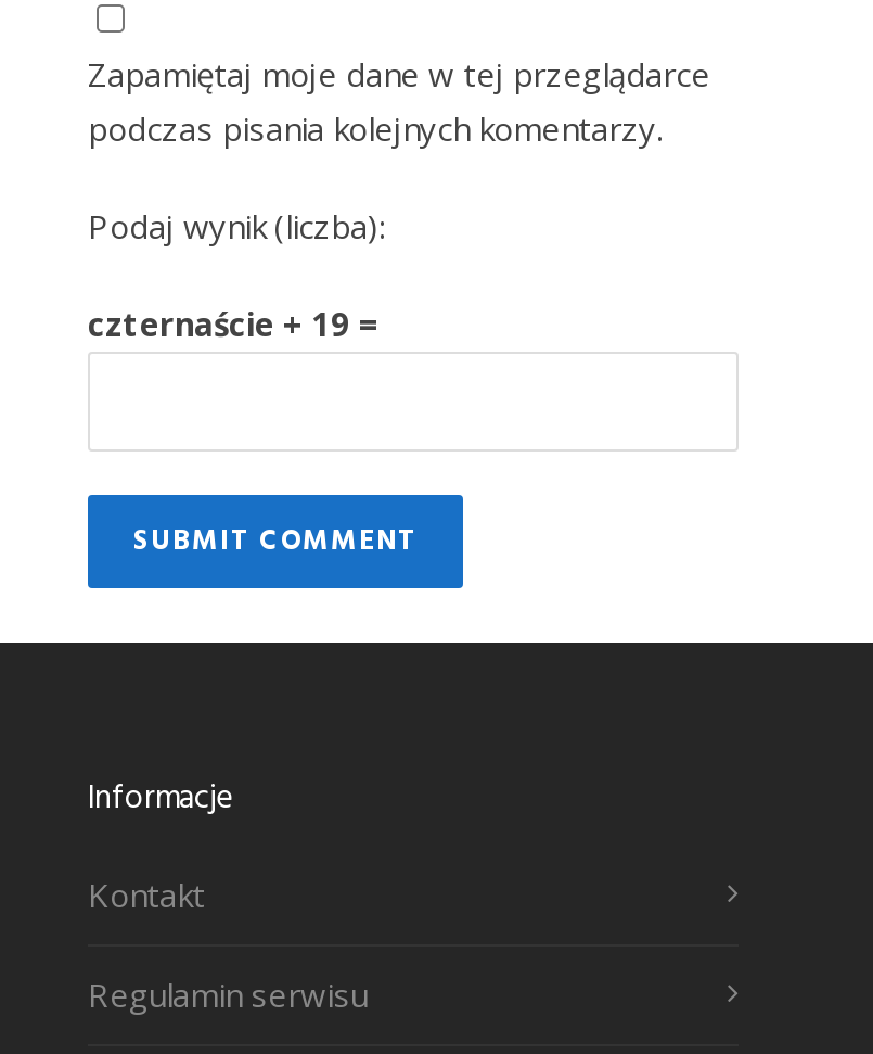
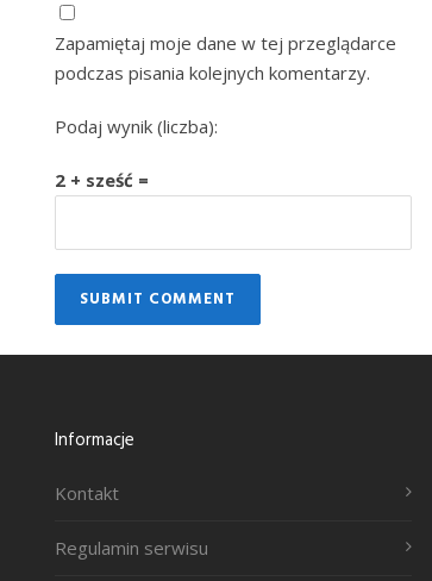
[88,302,378,345] czternaście + 19 = -> [55,168,149,192] 2 + sześć =

